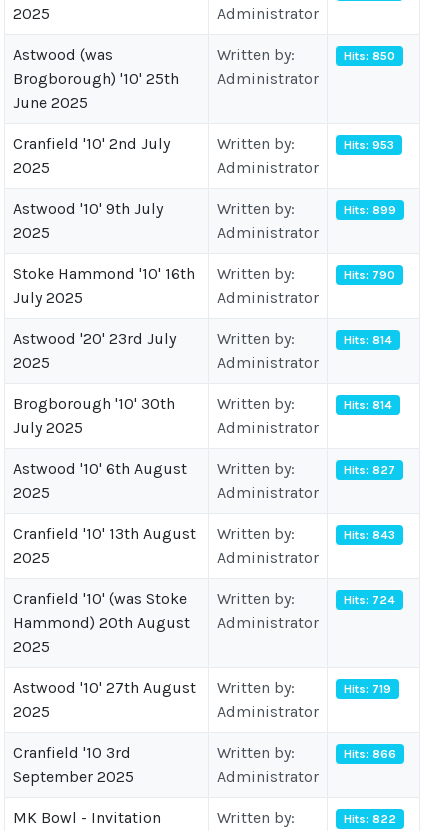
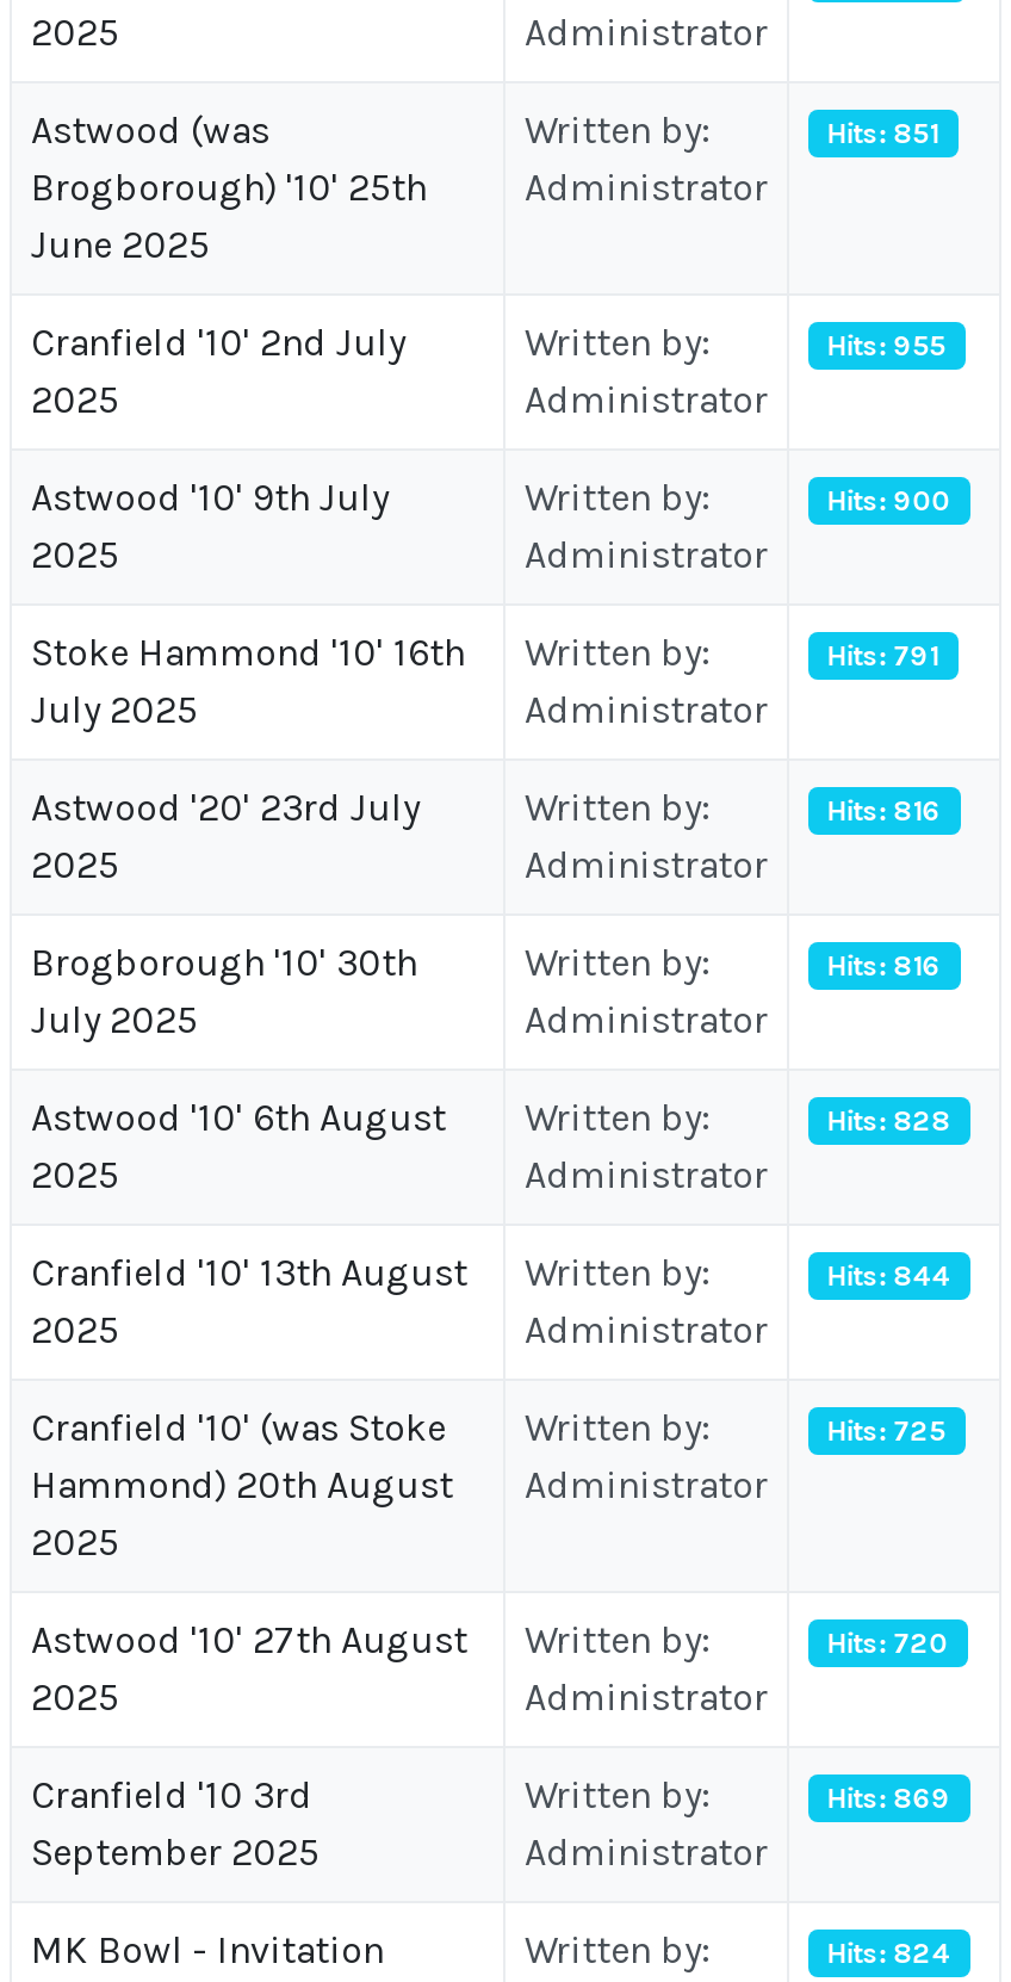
[344,49,395,63] Hits: 850 -> [827,117,939,151] Hits: 851
[344,138,394,152] Hits: 953 -> [827,330,946,363] Hits: 955
[344,203,396,217] Hits: 899 -> [827,485,951,518] Hits: 900
[344,268,395,282] Hits: 790 -> [827,640,939,673] Hits: 791
[344,333,392,347] Hits: 814 -> [827,795,941,828] Hits: 816
[344,398,392,412] Hits: 814 -> [827,950,941,983] Hits: 816
[344,463,395,477] Hits: 827 -> [827,1105,951,1138] Hits: 828
[344,528,395,542] Hits: 843 -> [827,1260,951,1293] Hits: 844
[344,593,395,607] Hits: 724 -> [827,1415,946,1448] Hits: 725
[344,682,391,696] Hits: 719 -> [827,1627,949,1660] Hits: 720
[344,747,396,761] Hits: 866 -> [827,1782,951,1816] Hits: 869
[344,812,396,826] Hits: 822 -> [827,1937,951,1971] Hits: 824

